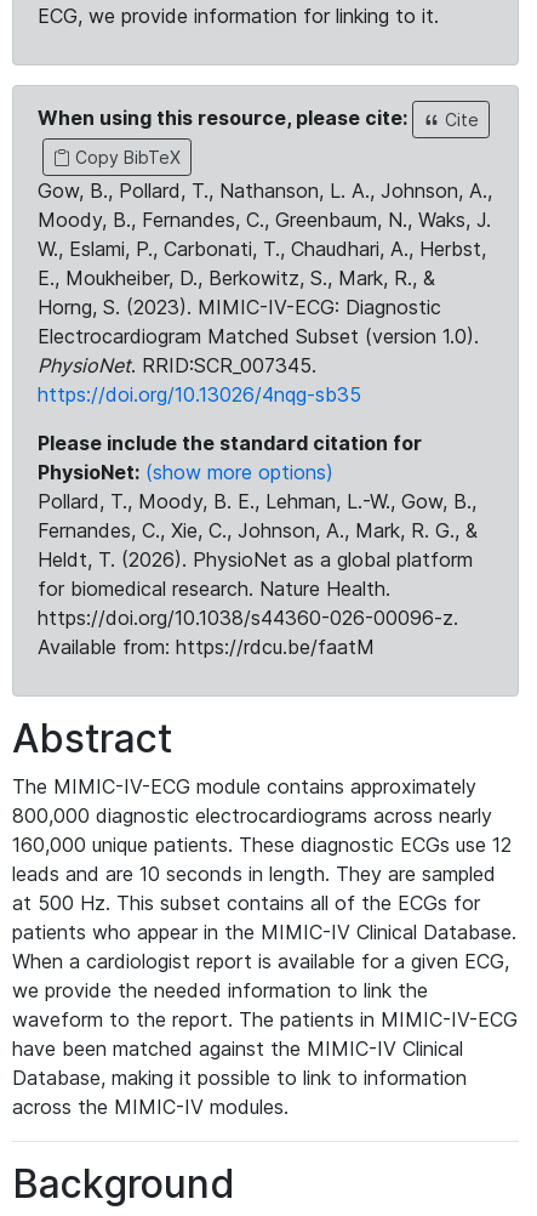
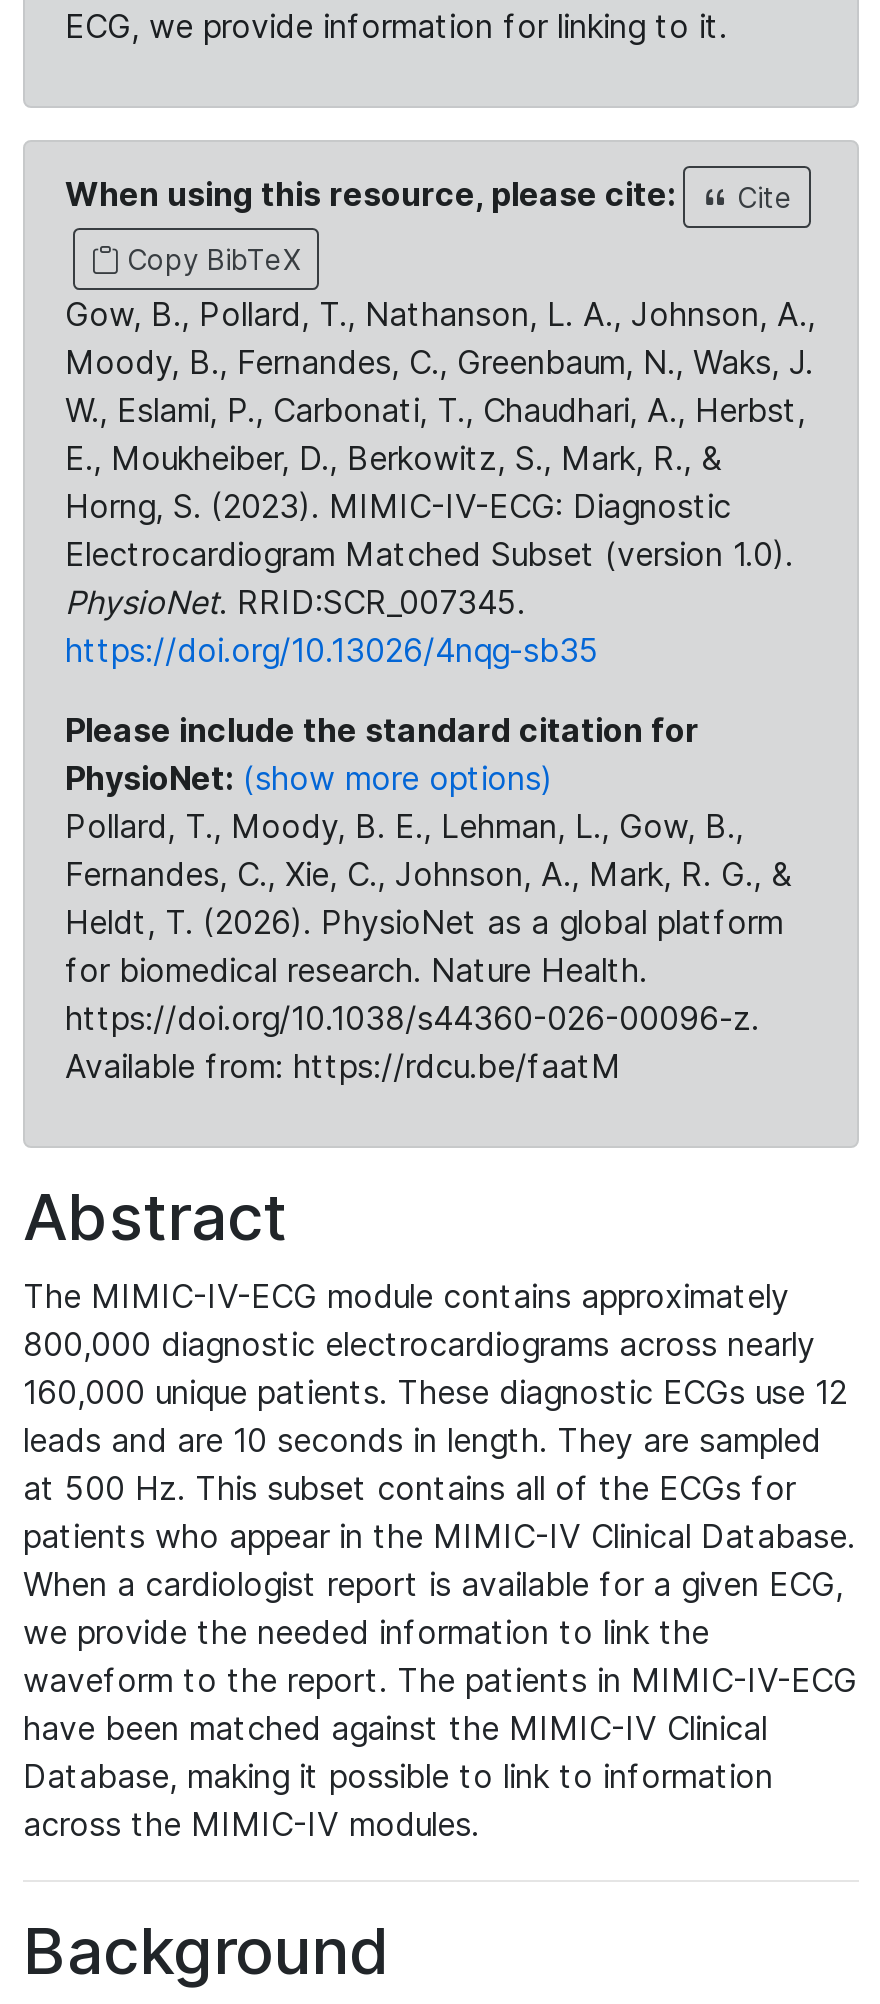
[38,489,476,513] Pollard, T., Moody, B. E., Lehman, L.-W., Gow, B., -> [65,806,743,846] Pollard, T., Moody, B. E., Lehman, L., Gow, B.,

